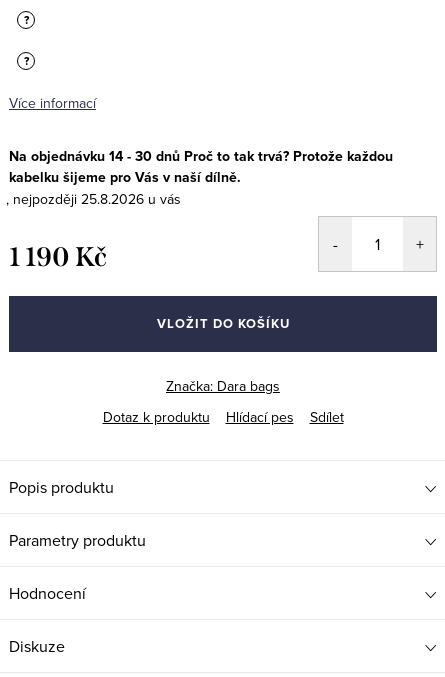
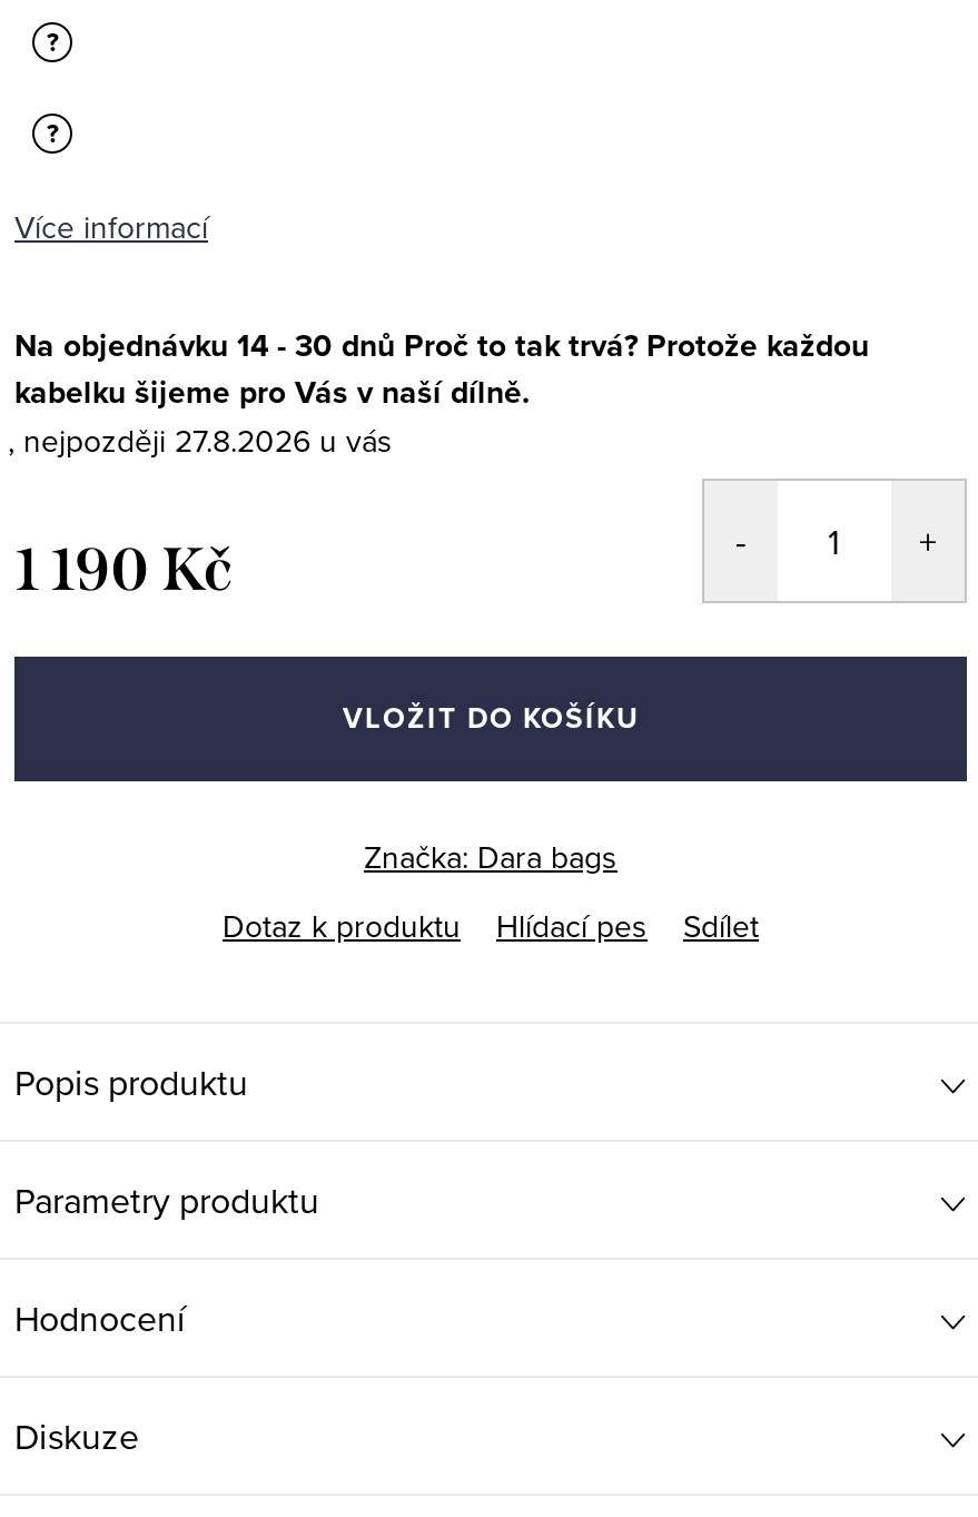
[77,189,148,209] 25.8.2026 -> [166,418,319,462] 27.8.2026

